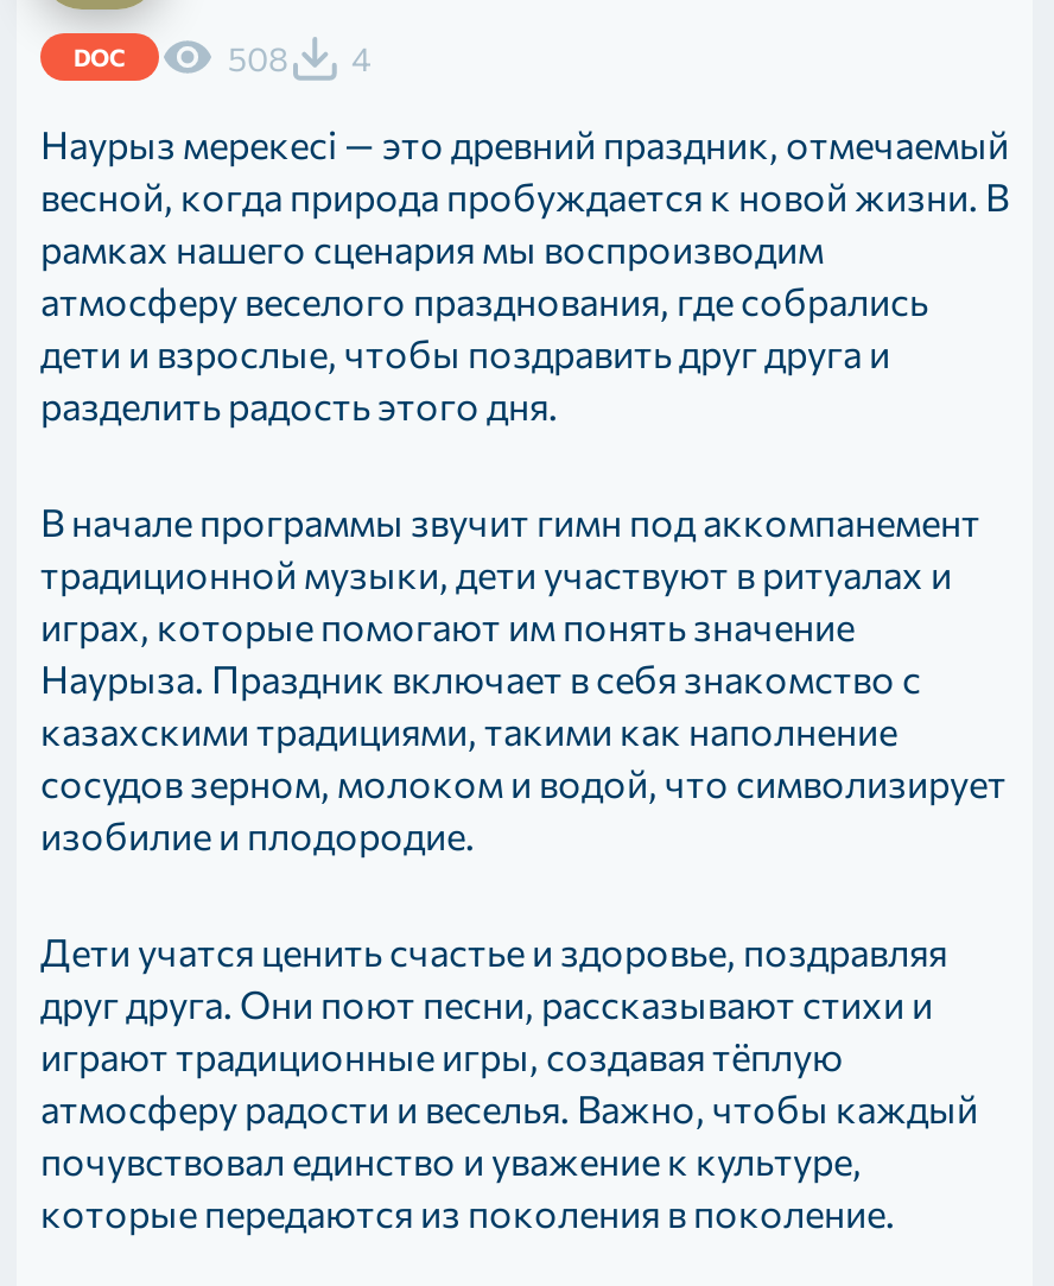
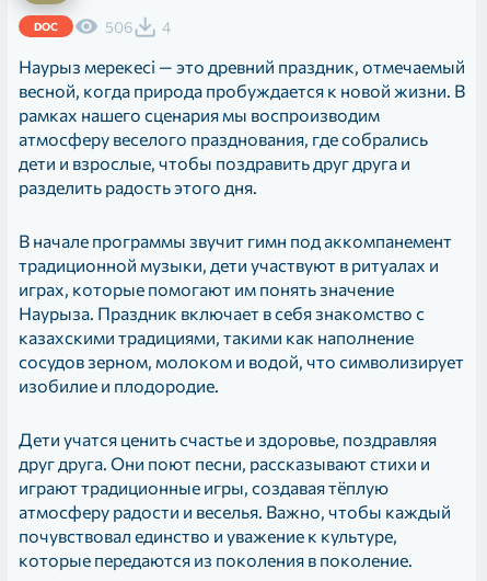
[228,38,370,78] 508 4 -> [105,17,171,36] 506 4

